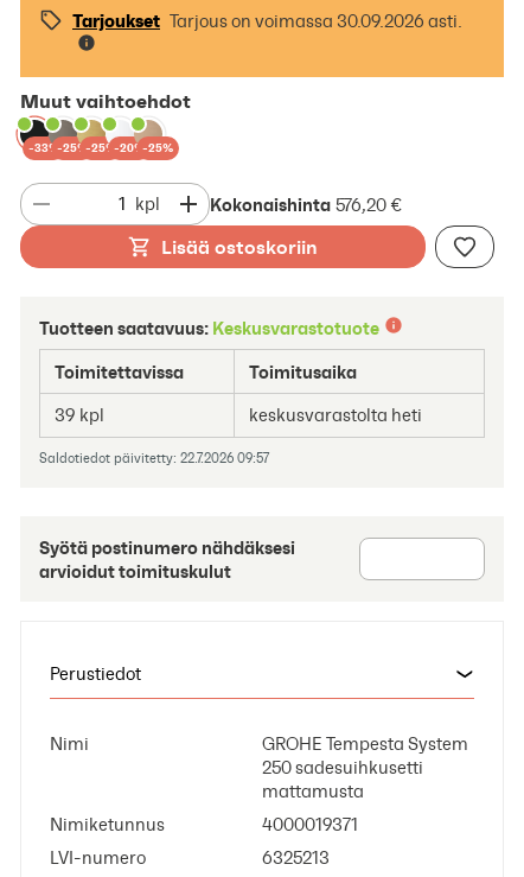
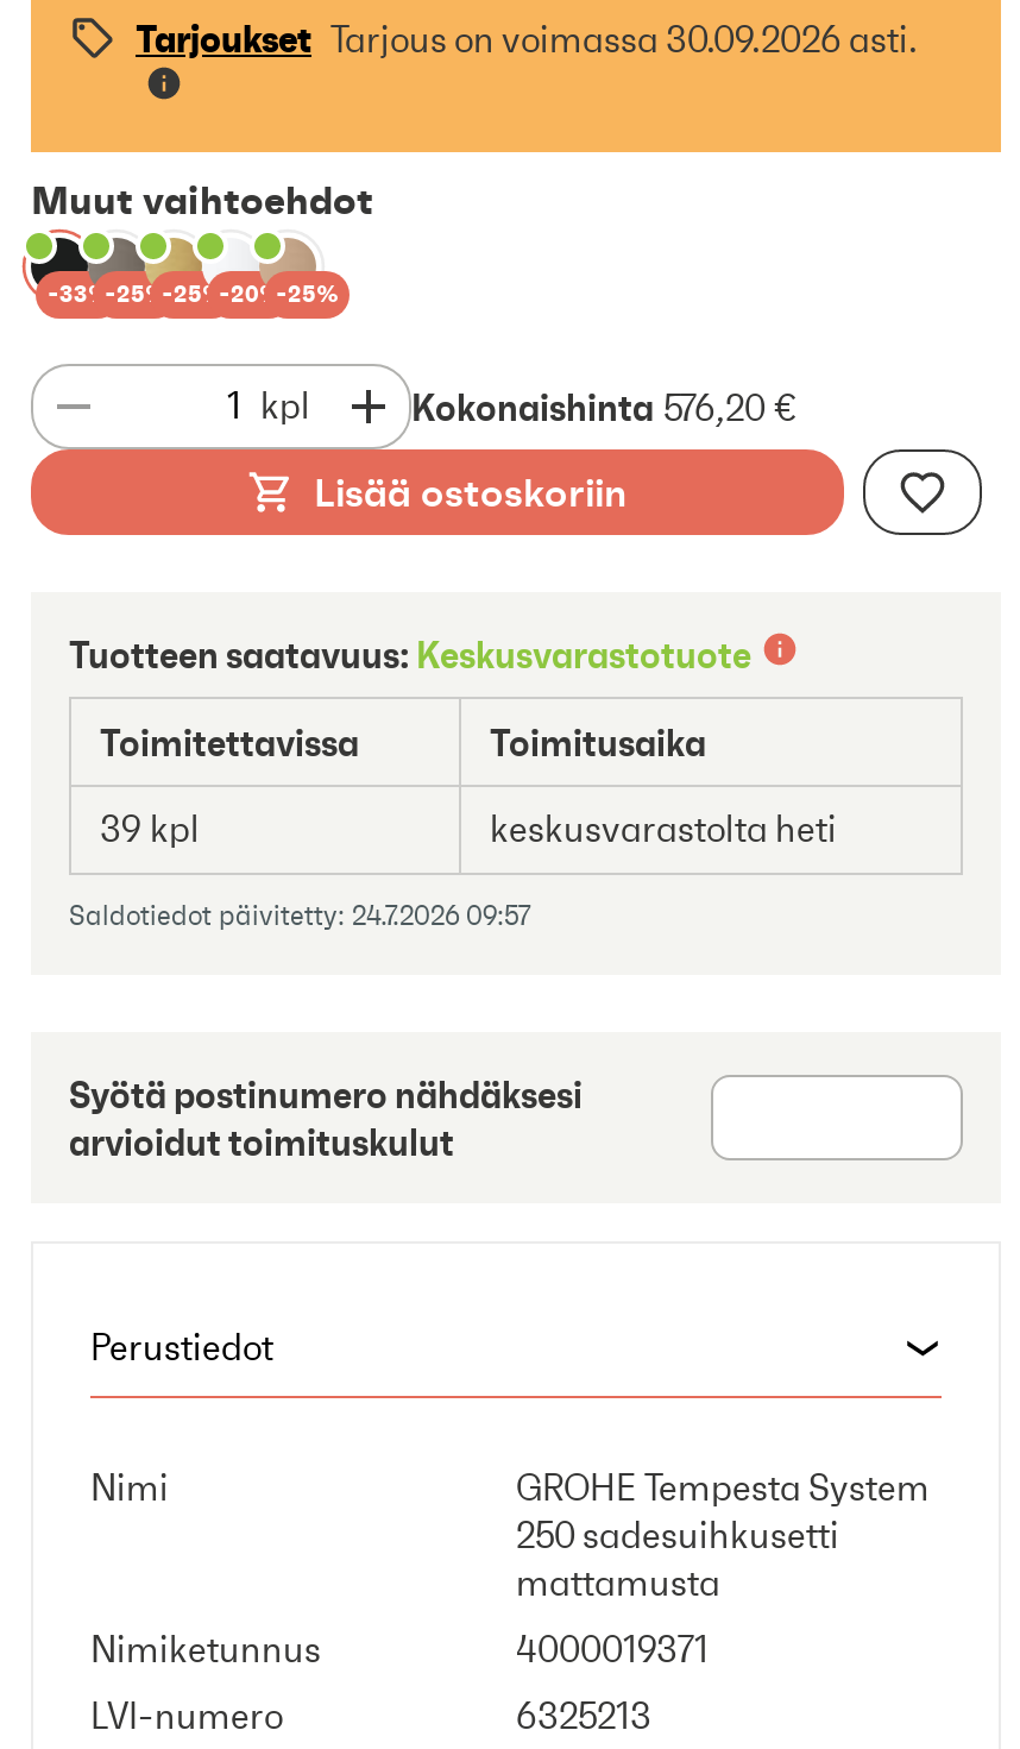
[39,450,269,466] Saldotiedot päivitetty: 22.7.2026 09:57 -> [69,899,530,932] Saldotiedot päivitetty: 24.7.2026 09:57

